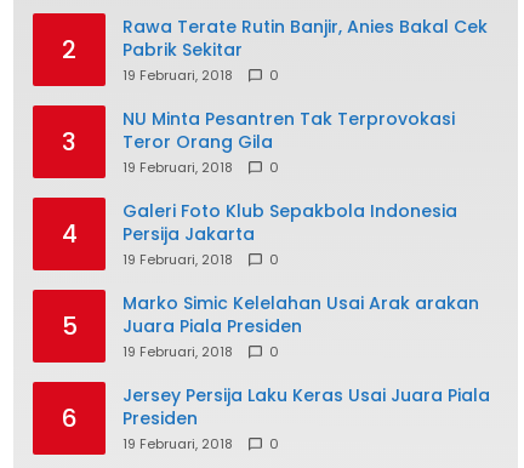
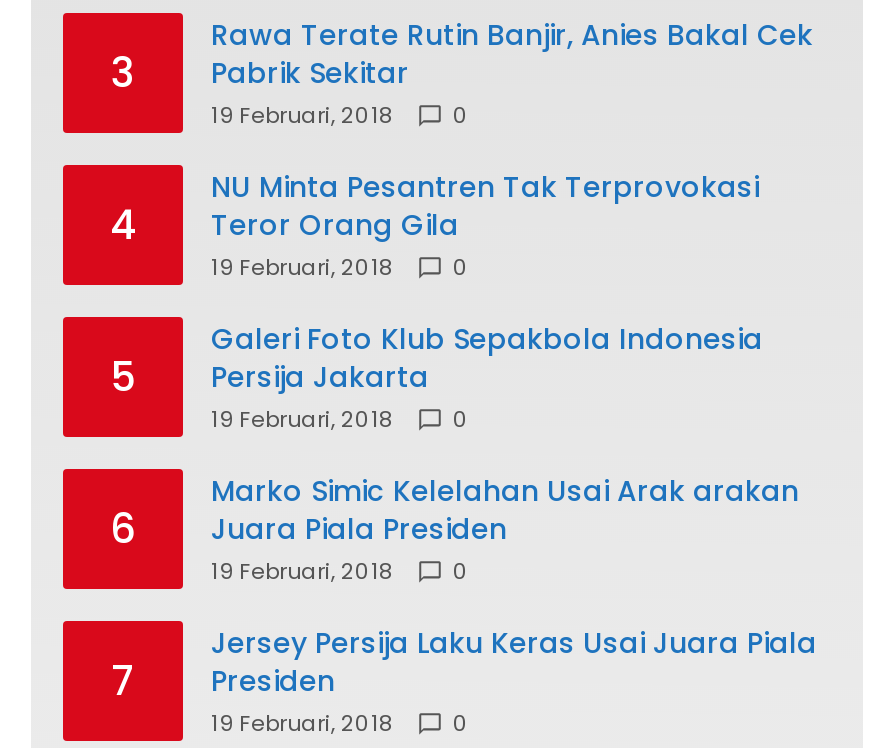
[62,33,243,67] 2 Pabrik Sekitar -> [111,45,409,101] 3 Pabrik Sekitar
[62,125,273,159] 3 Teror Orang Gila -> [110,197,459,253] 4 Teror Orang Gila
[61,217,255,251] 4 Persija Jakarta -> [110,349,429,405] 5 Persija Jakarta
[61,309,302,343] 5 Juara Piala Presiden -> [110,501,507,557] 6 Juara Piala Presiden
[61,401,198,435] 6 Presiden -> [111,653,335,709] 7 Presiden

